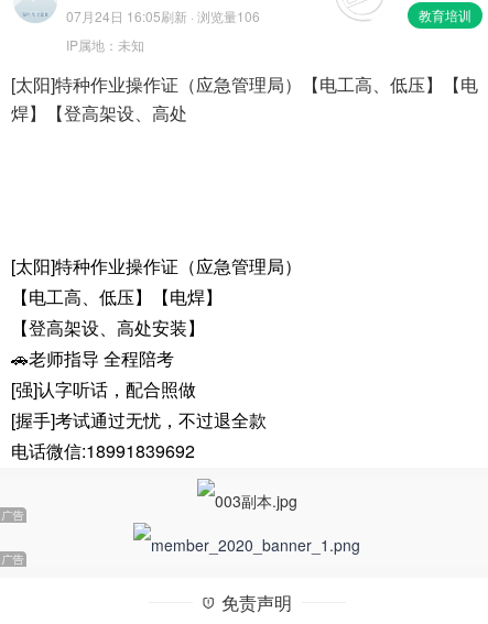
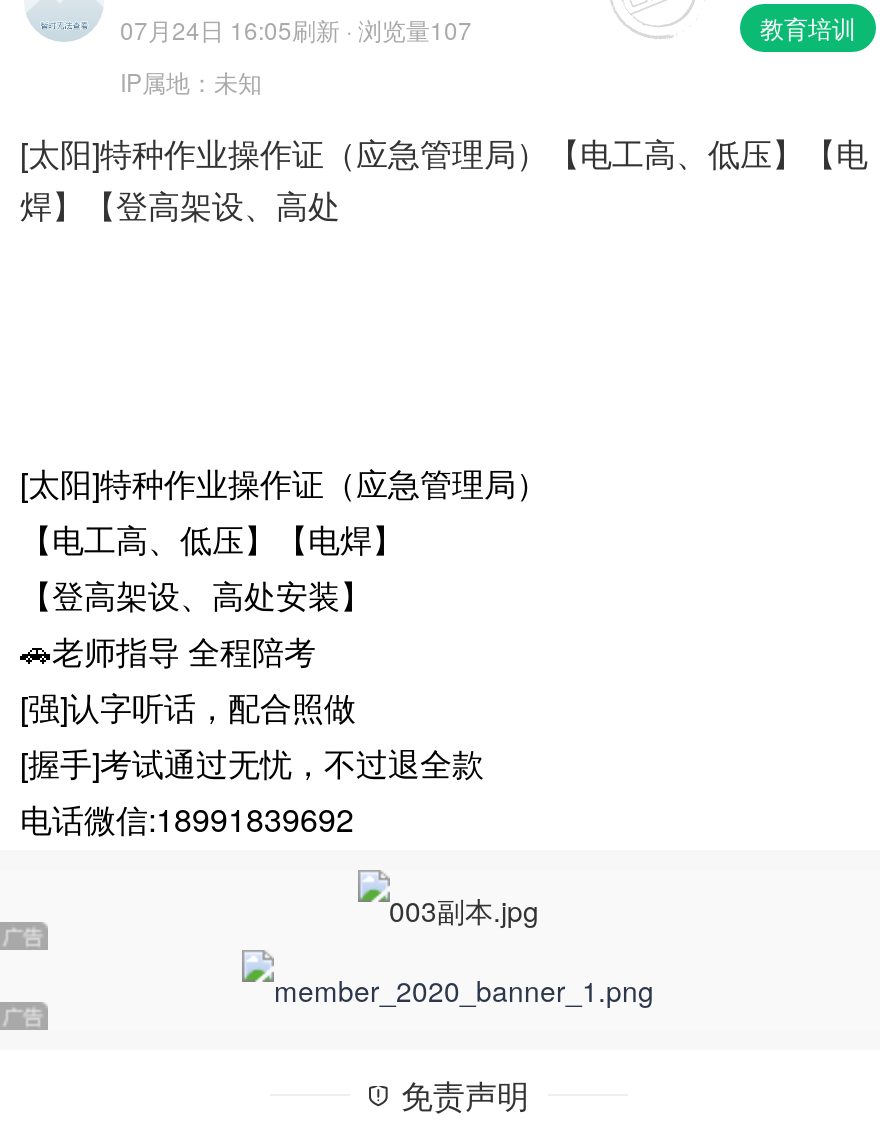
[66,7,260,25] 07月24日 16:05刷新 · 浏览量106 -> [120,12,472,46] 07月24日 16:05刷新 · 浏览量107

